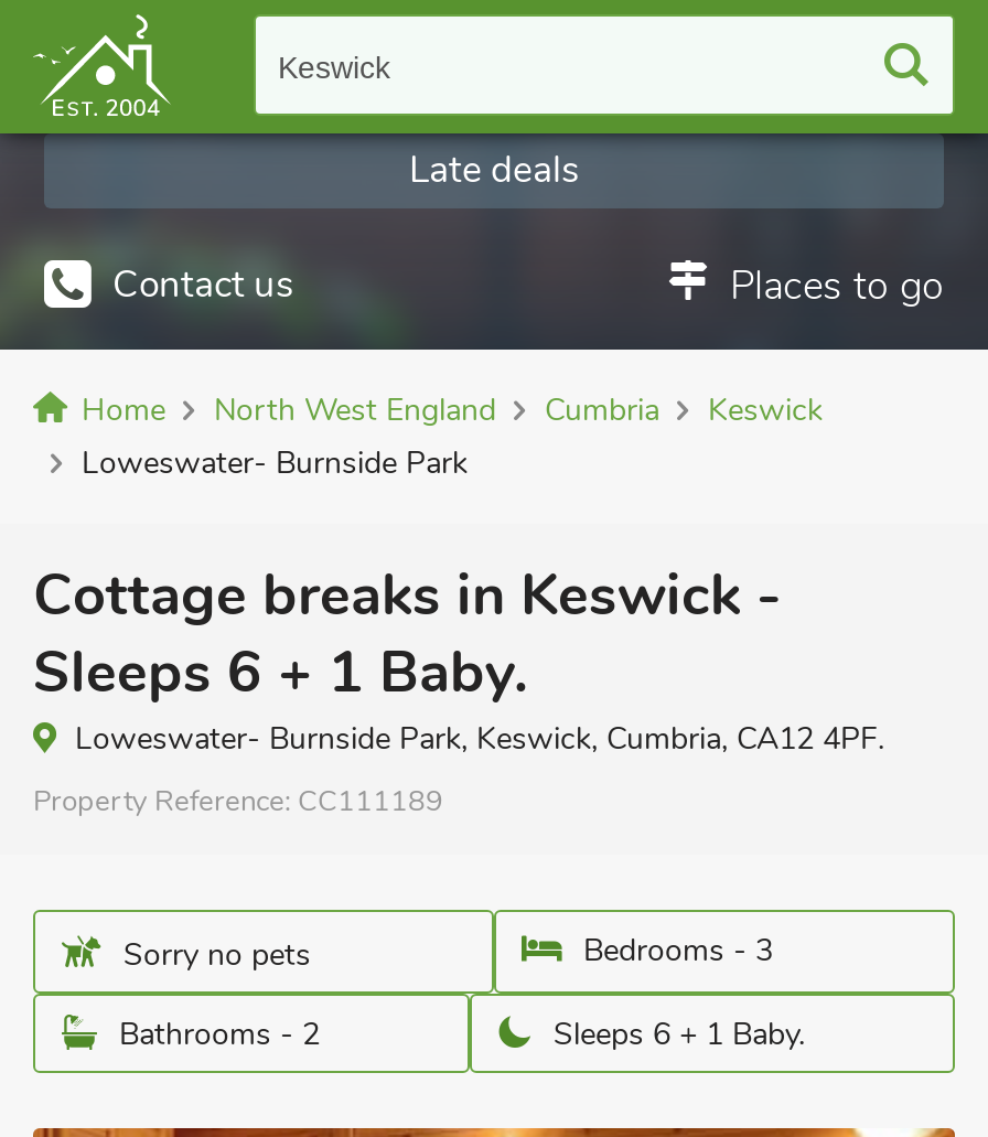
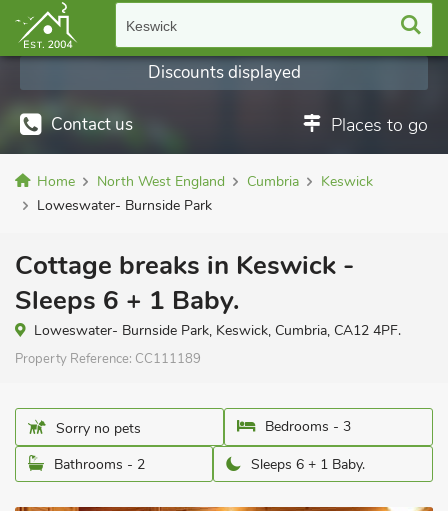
[409,144,579,195] Late deals -> [147,61,300,84] Discounts displayed

